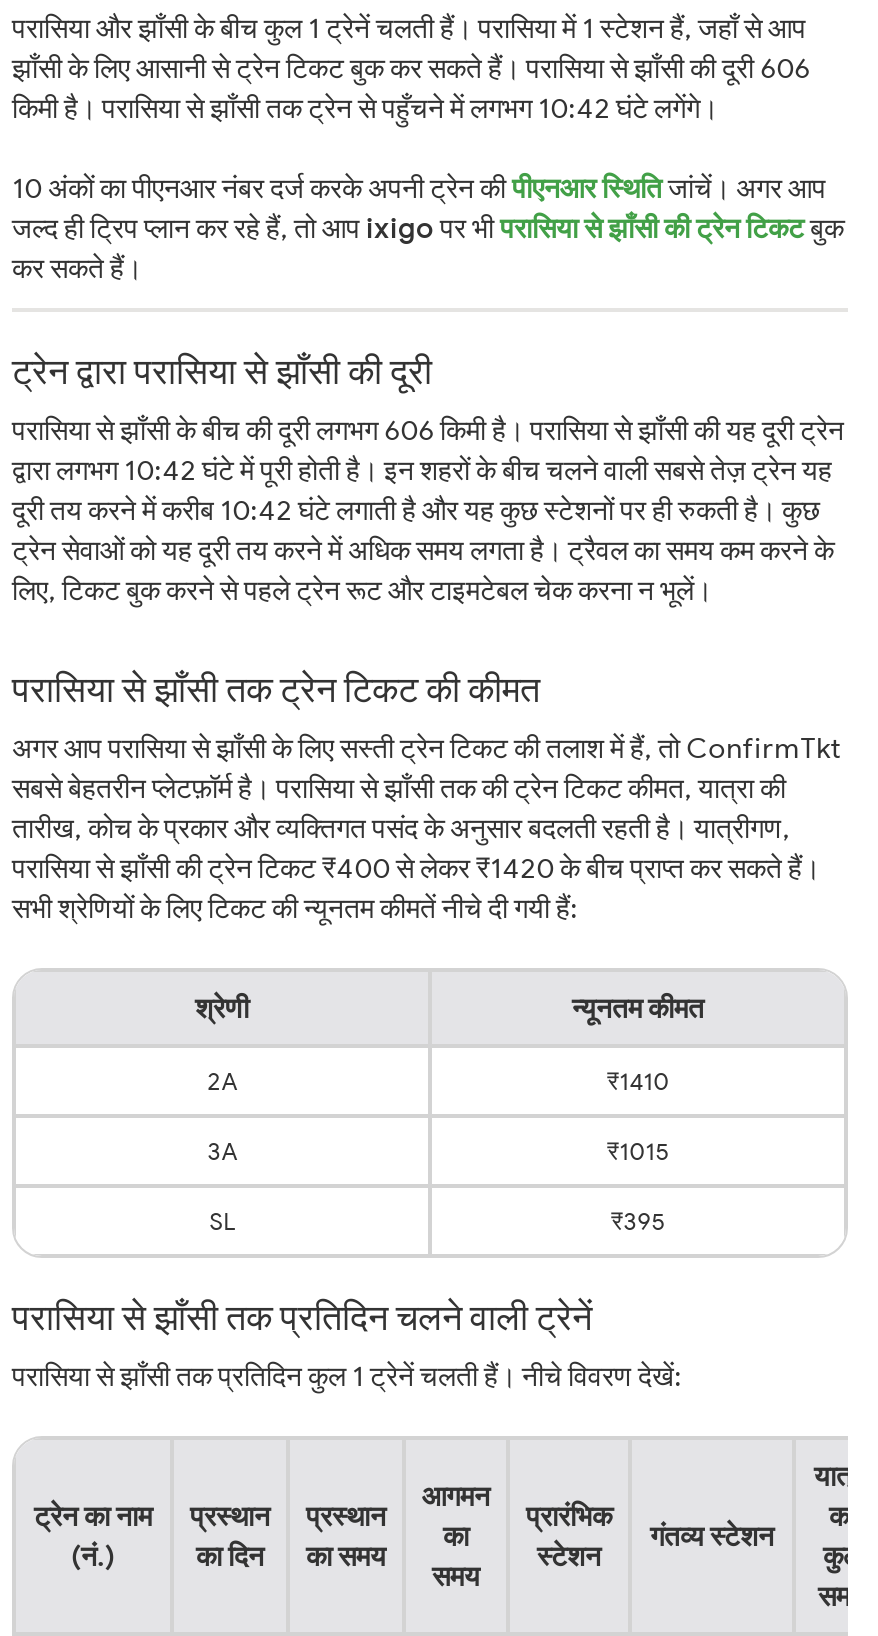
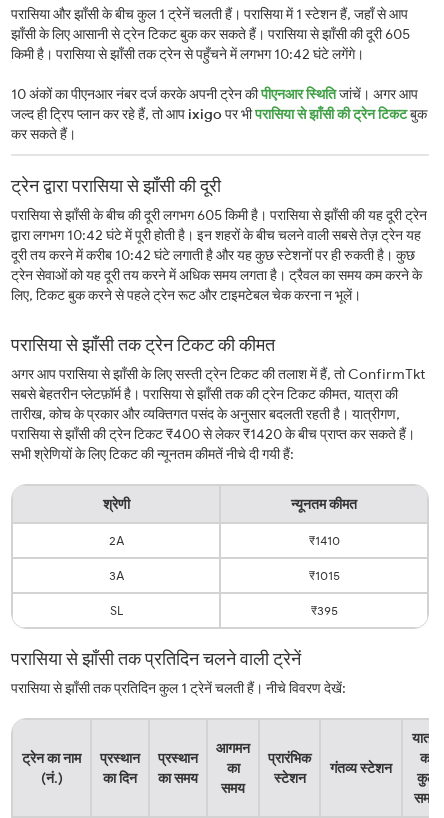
[12,50,810,86] झाँसी के लिए आसानी से ट्रेन टिकट बुक कर सकते हैं। परासिया से झाँसी की दूरी 606 -> [11,25,410,43] झाँसी के लिए आसानी से ट्रेन टिकट बुक कर सकते हैं। परासिया से झाँसी की दूरी 605
[12,412,844,448] परासिया से झाँसी के बीच की दूरी लगभग 606 किमी है। परासिया से झाँसी की यह दूरी ट्रेन -> [11,206,427,224] परासिया से झाँसी के बीच की दूरी लगभग 605 किमी है। परासिया से झाँसी की यह दूरी ट्रेन

